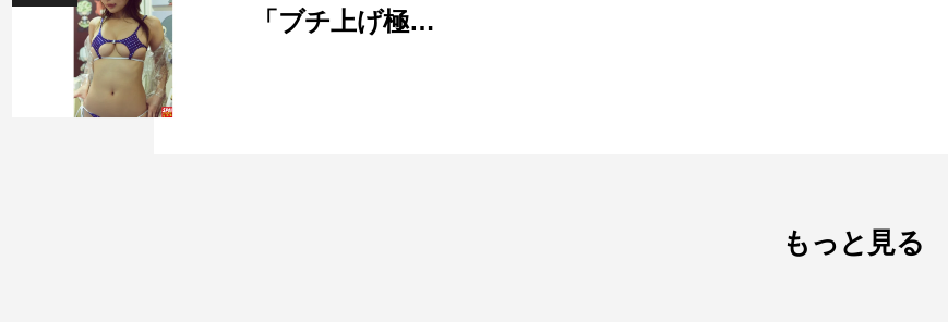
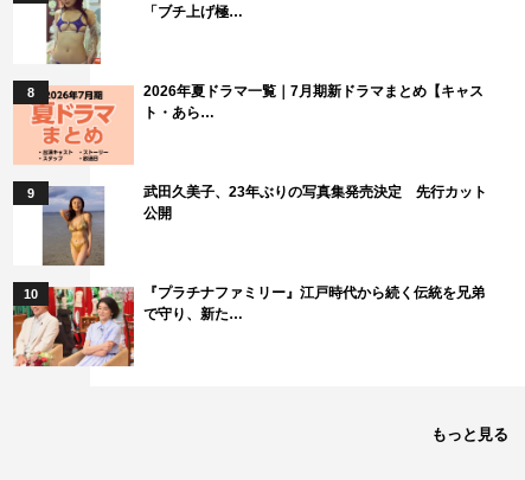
none -> [12,284,485,367] [image] | 10 | 『プラチナファミリー』江戸時代から続く伝統を兄弟 | で守り、新た…
none -> [13,83,484,165] [image] | 8 | 2026年夏ドラマ一覧｜7月期新ドラマまとめ【キャス | ト・あら…
none -> [27,184,487,267] [image] | 9 | 武田久美子、23年ぶりの写真集発売決定 先行カット | 公開

